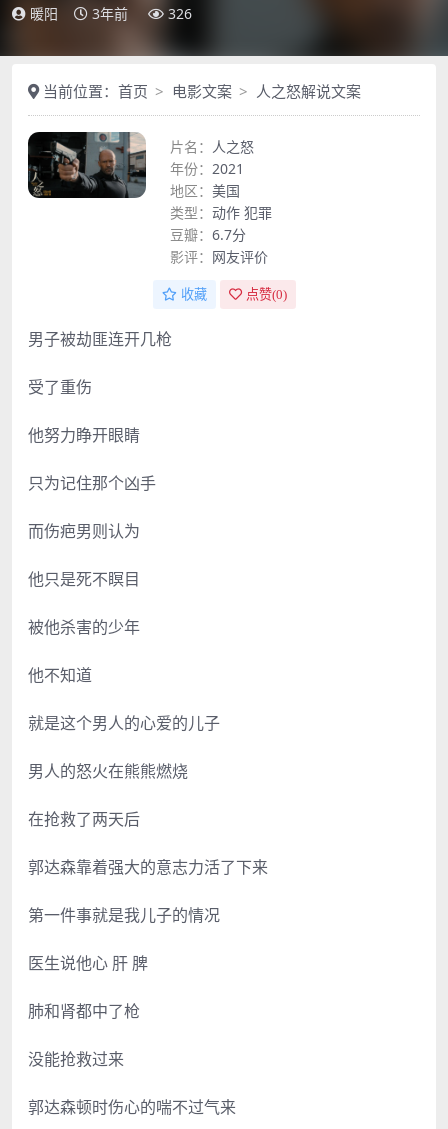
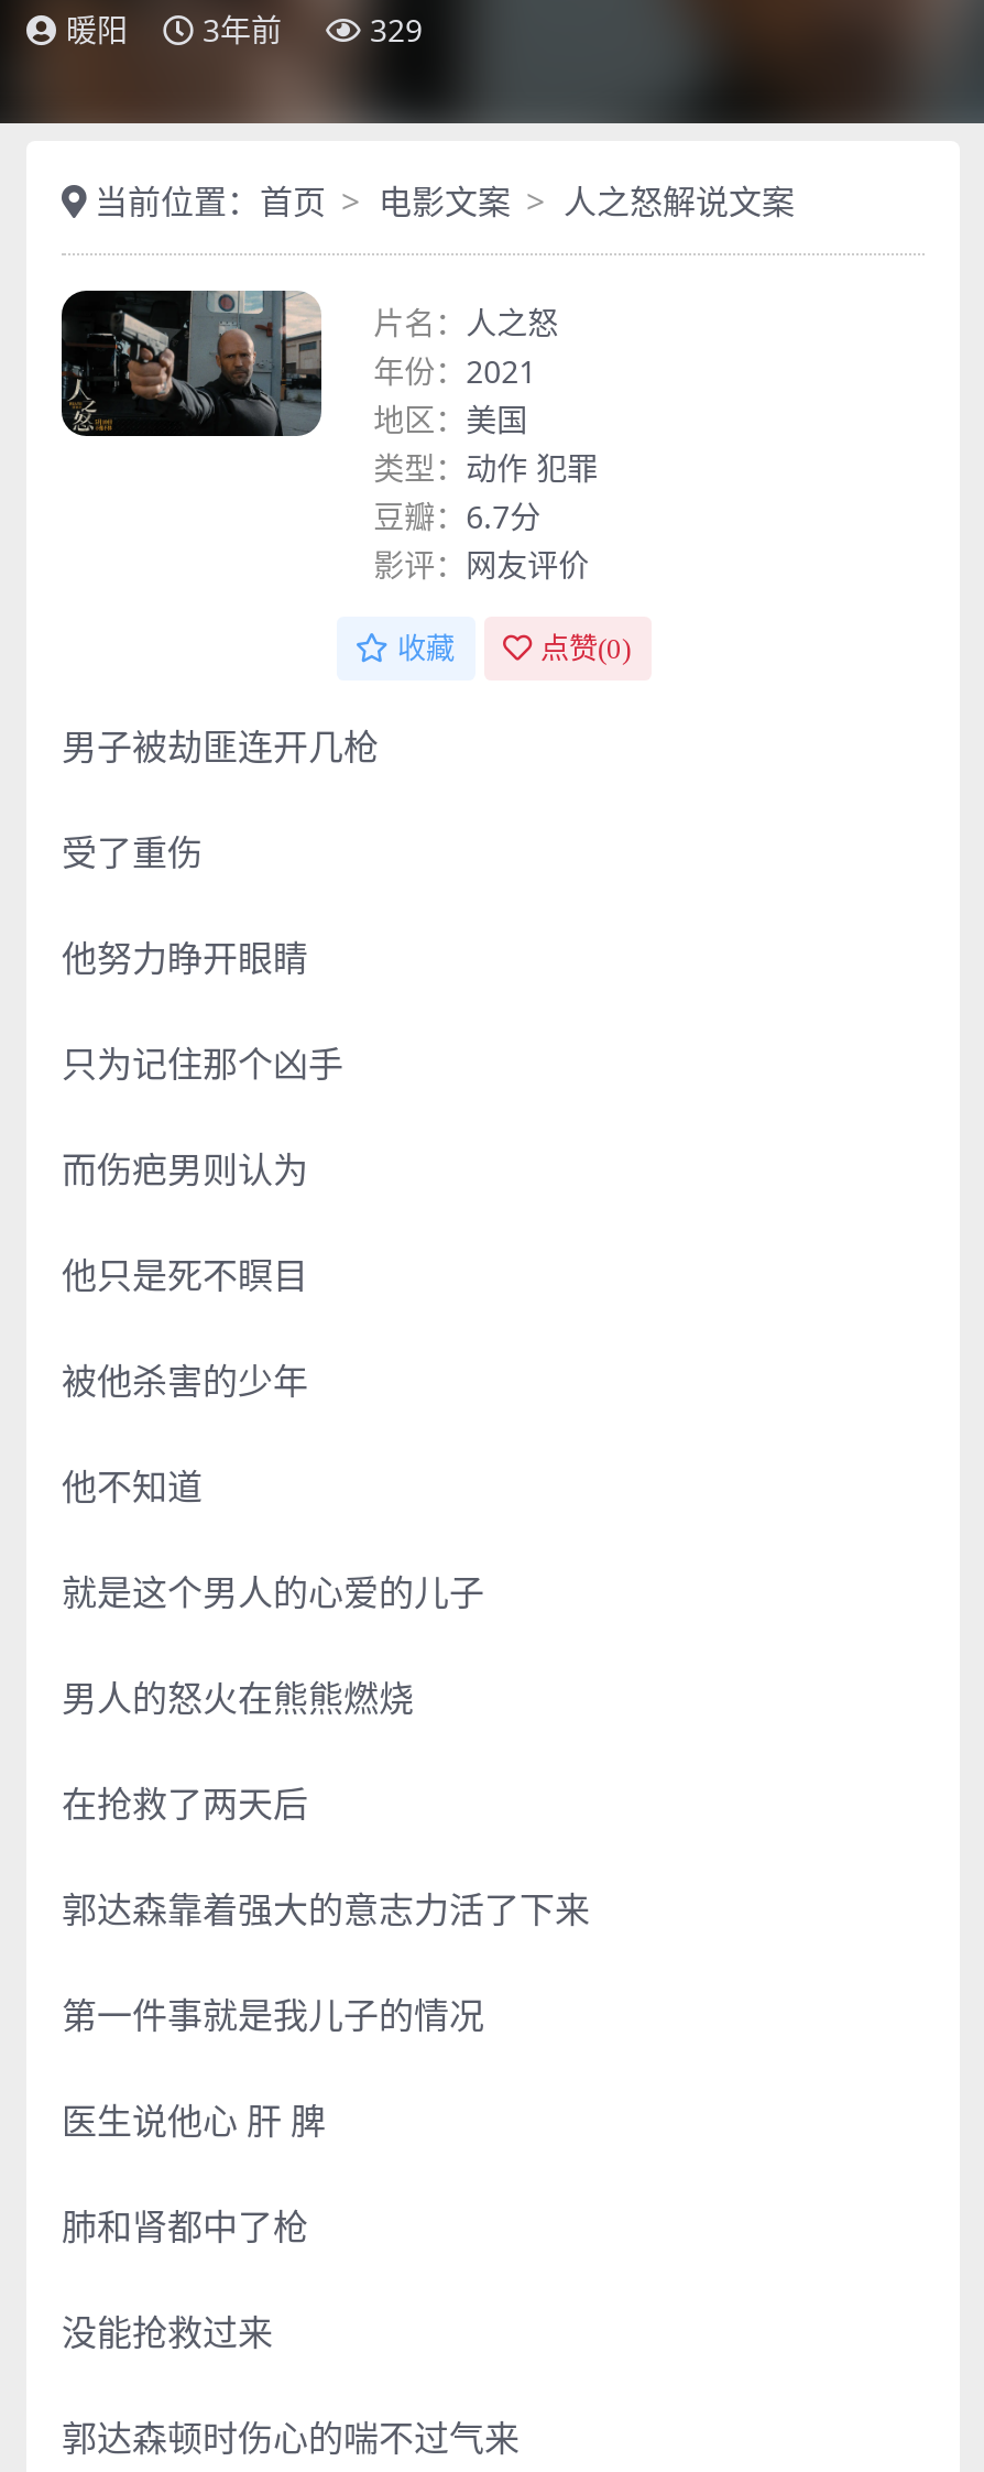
[168,4,192,23] 326 -> [370,9,423,51] 329

